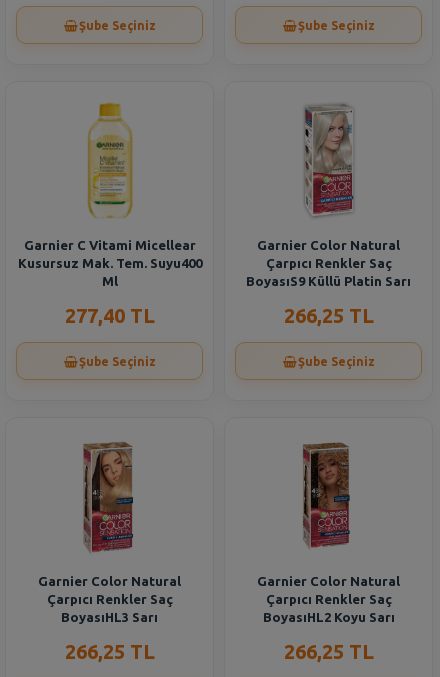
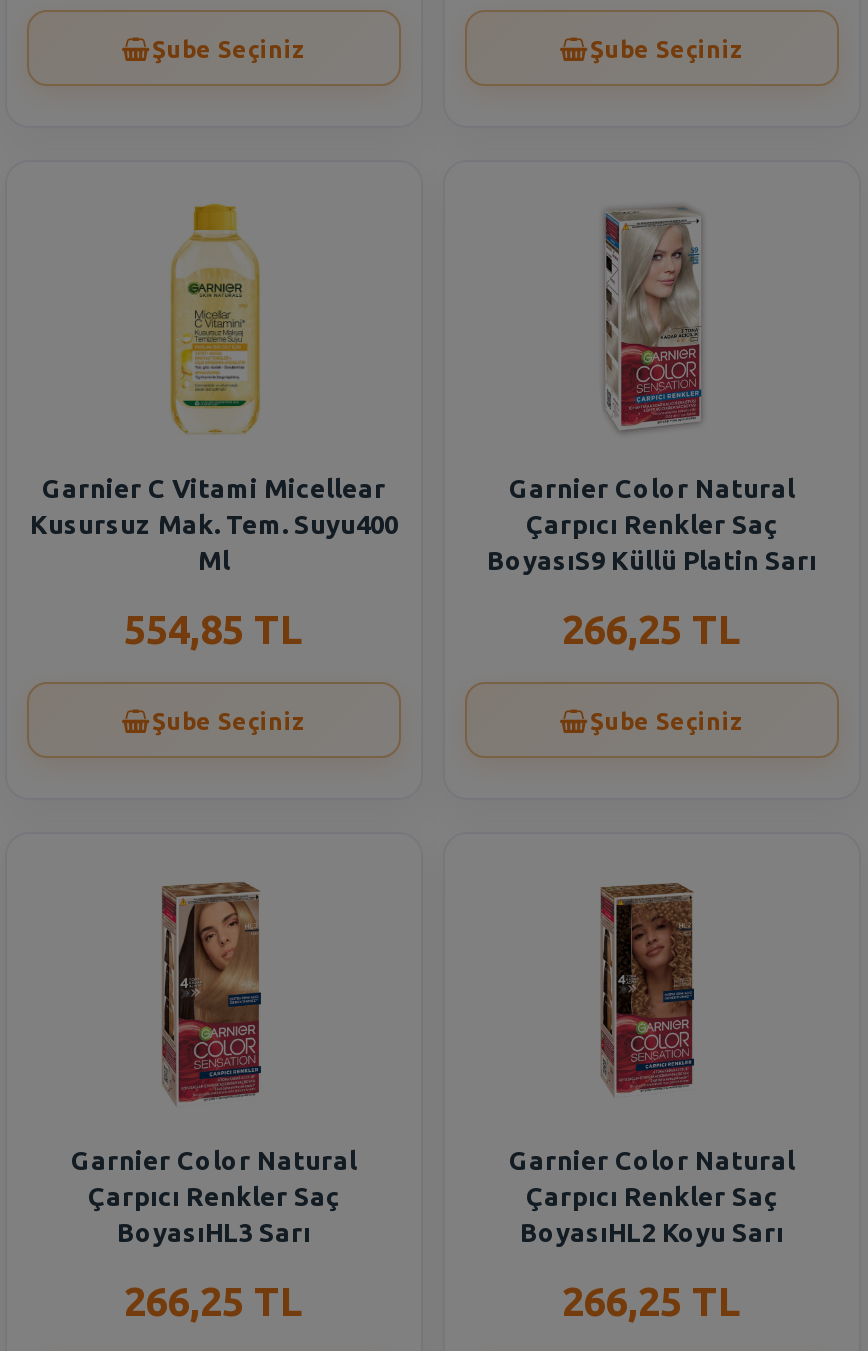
[64,304,154,327] 277,40 TL -> [124,606,304,652] 554,85 TL

